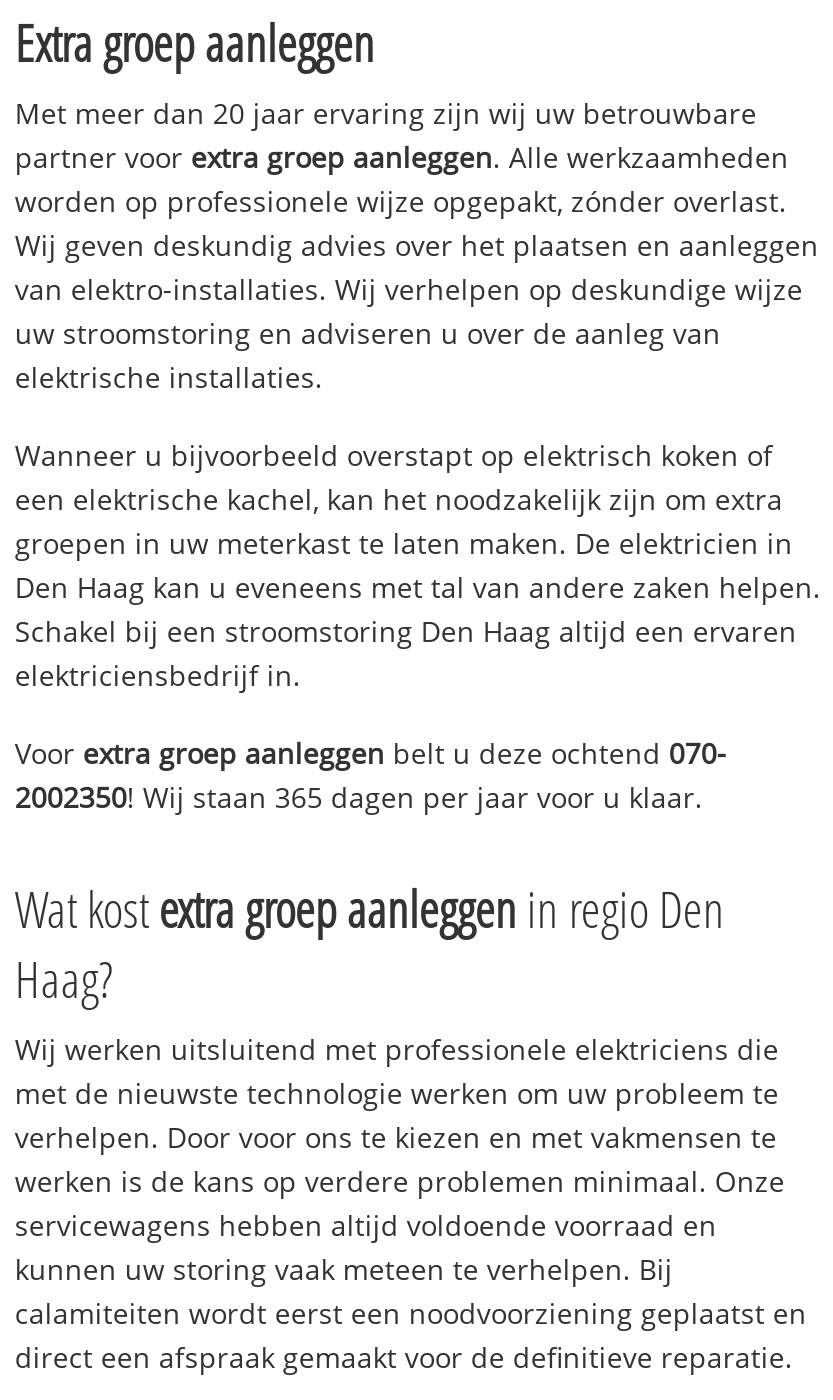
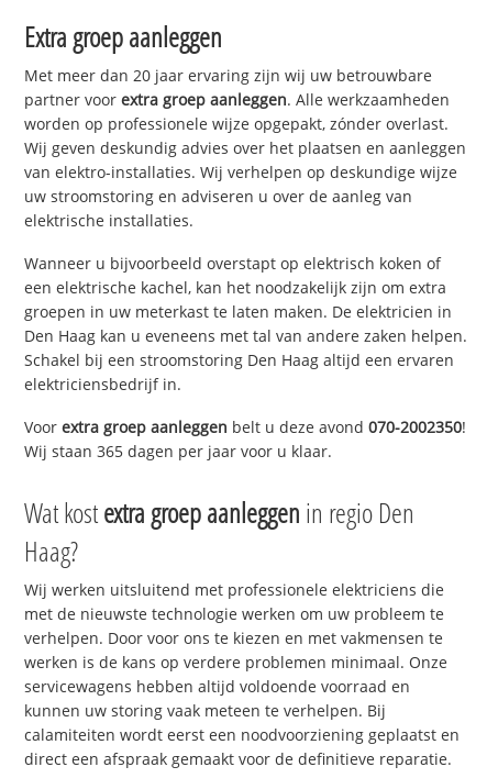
[15,734,727,816] Voor extra groep aanleggen belt u deze ochtend 070- | 2002350! Wij staan 365 dagen per jaar voor u klaar. -> [25,416,467,461] Voor extra groep aanleggen belt u deze avond 070-2002350! | Wij staan 365 dagen per jaar voor u klaar.

